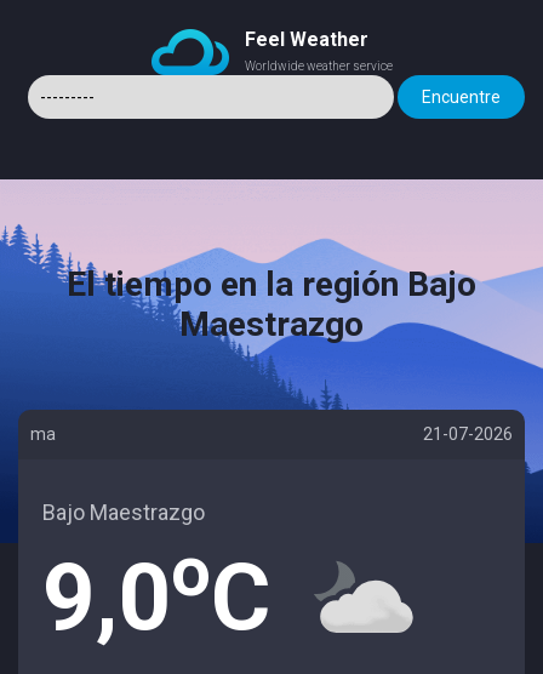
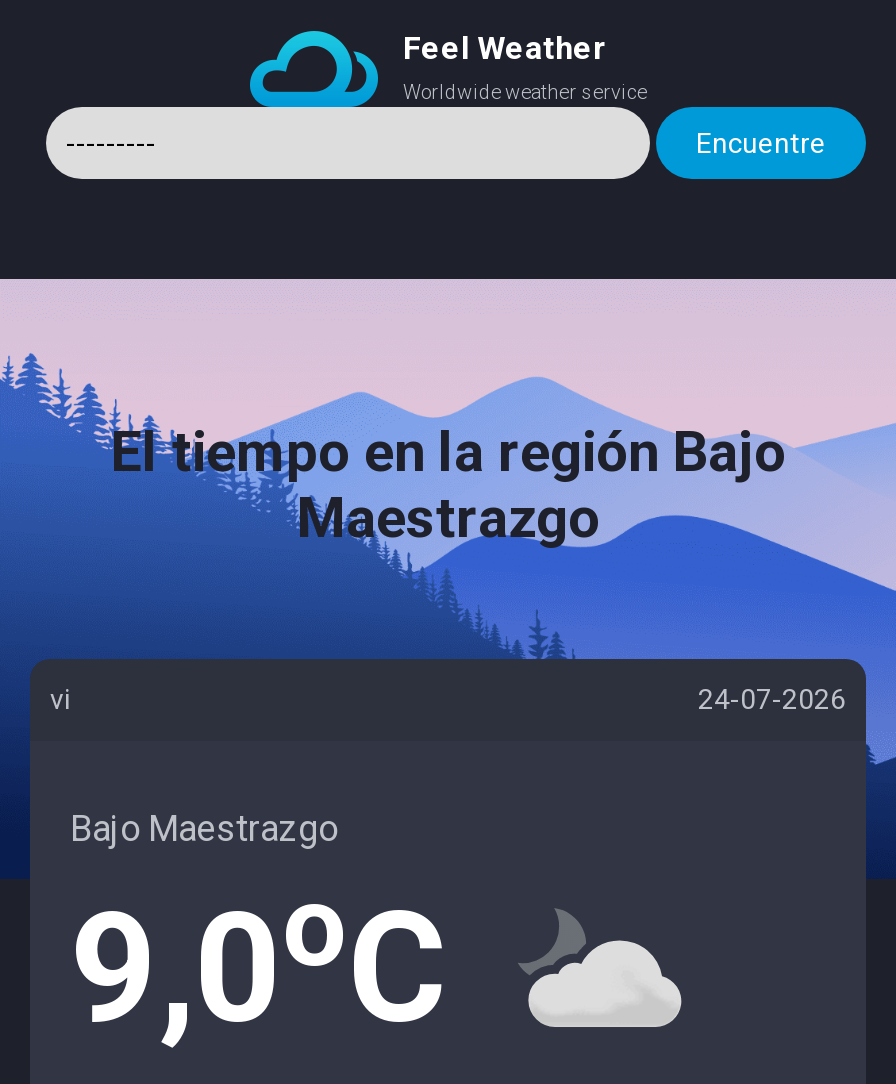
[30,424,513,444] ma | 21-07-2026 -> [50,683,846,715] vi | 24-07-2026

